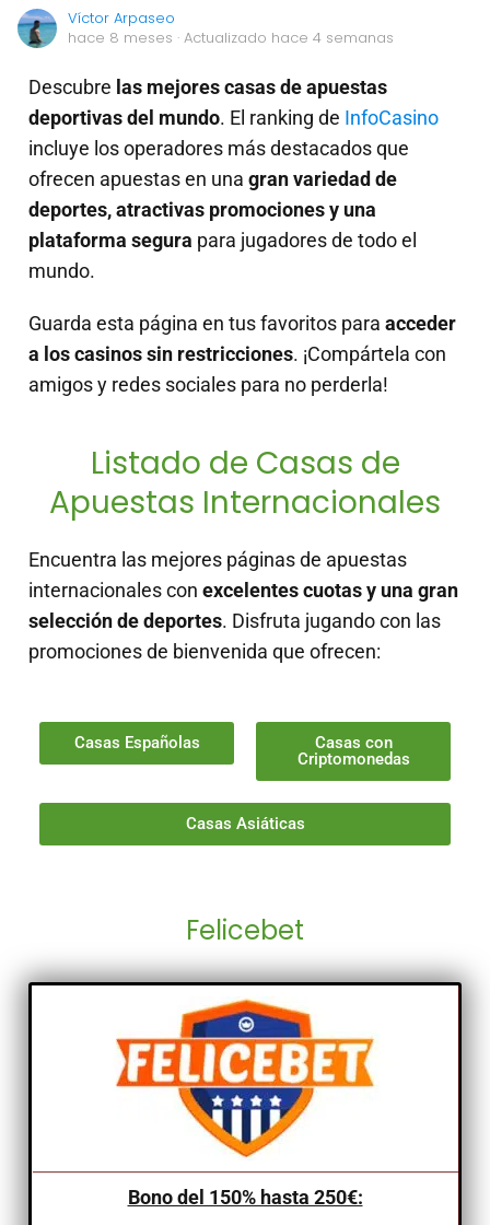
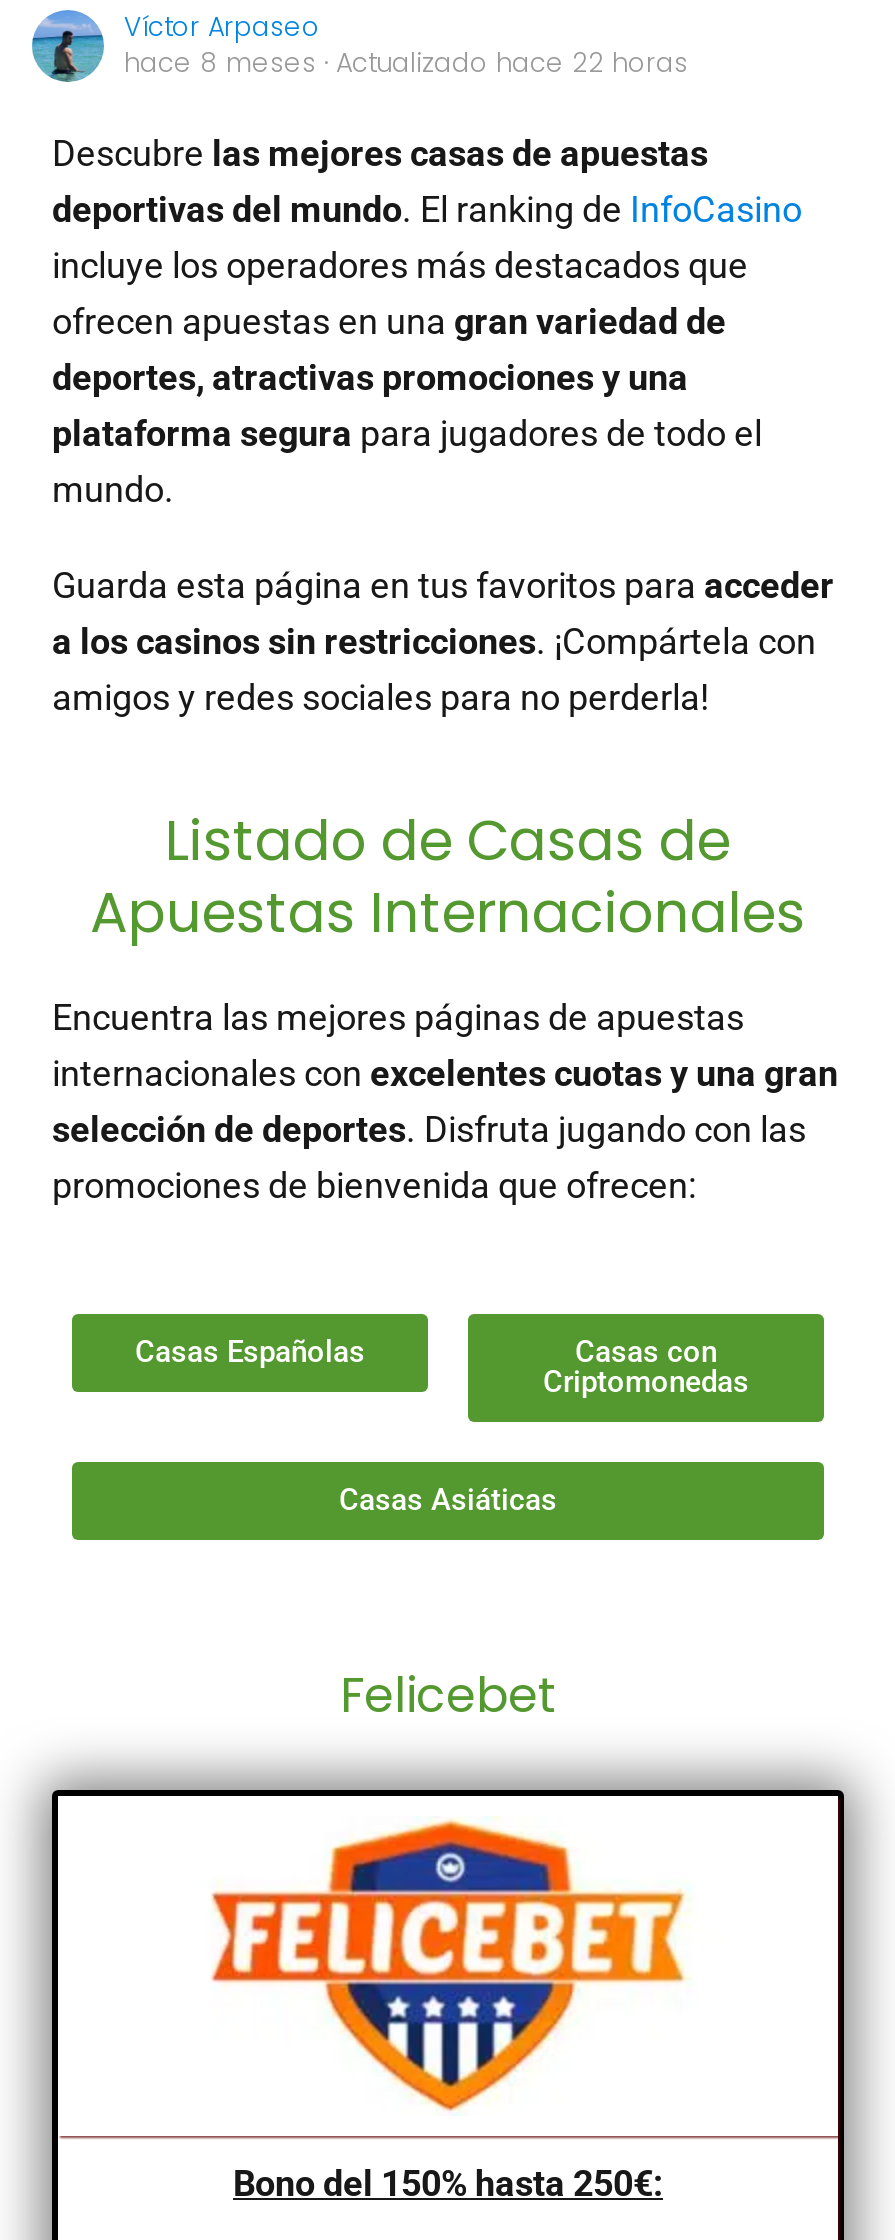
[68,28,394,48] hace 8 meses · Actualizado hace 4 semanas -> [124,45,688,83] hace 8 meses · Actualizado hace 22 horas

